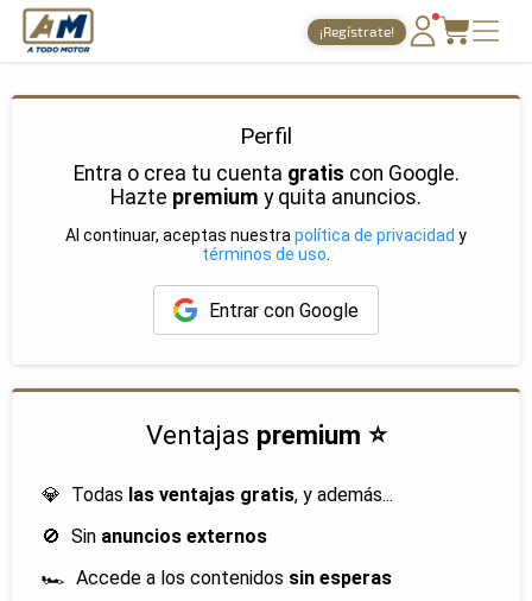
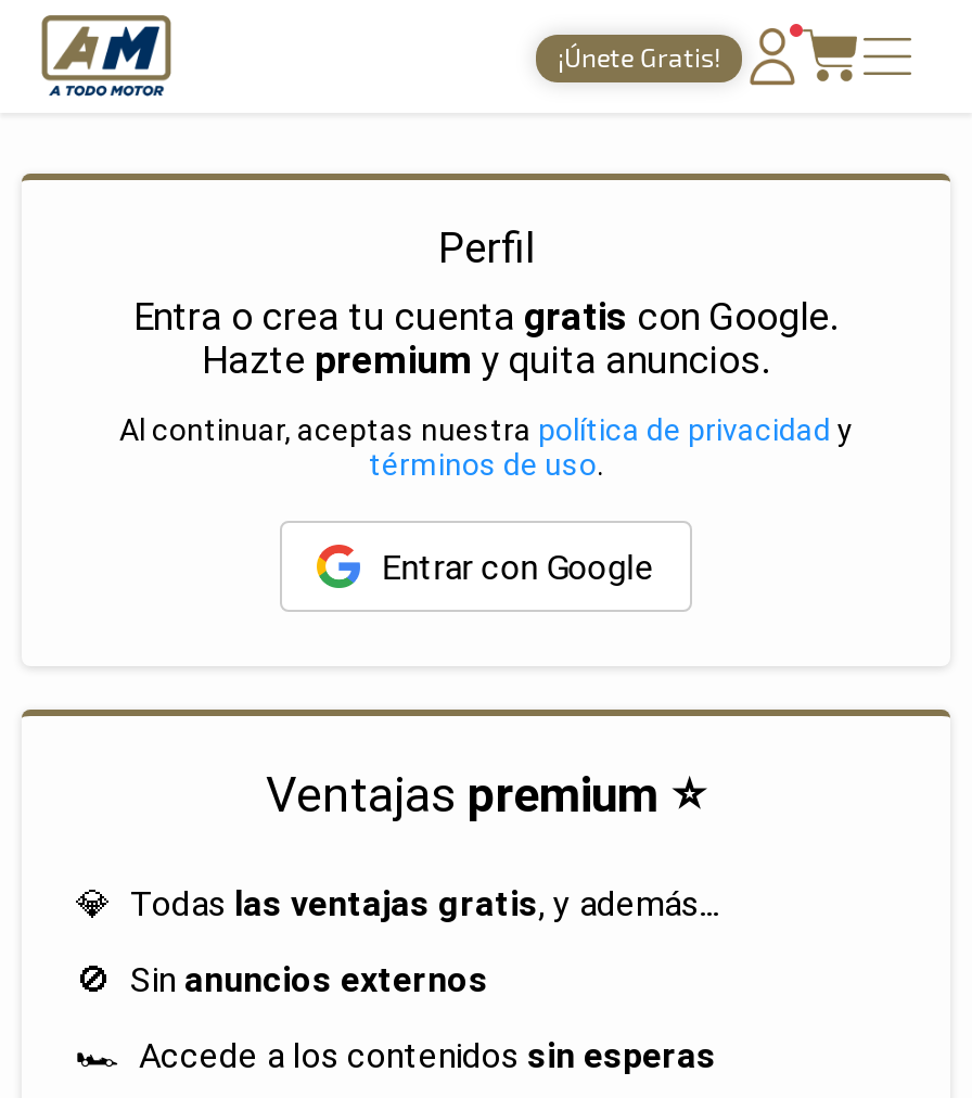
[319,23,394,39] ¡Regístrate! -> [558,41,720,72] ¡Únete Gratis!

